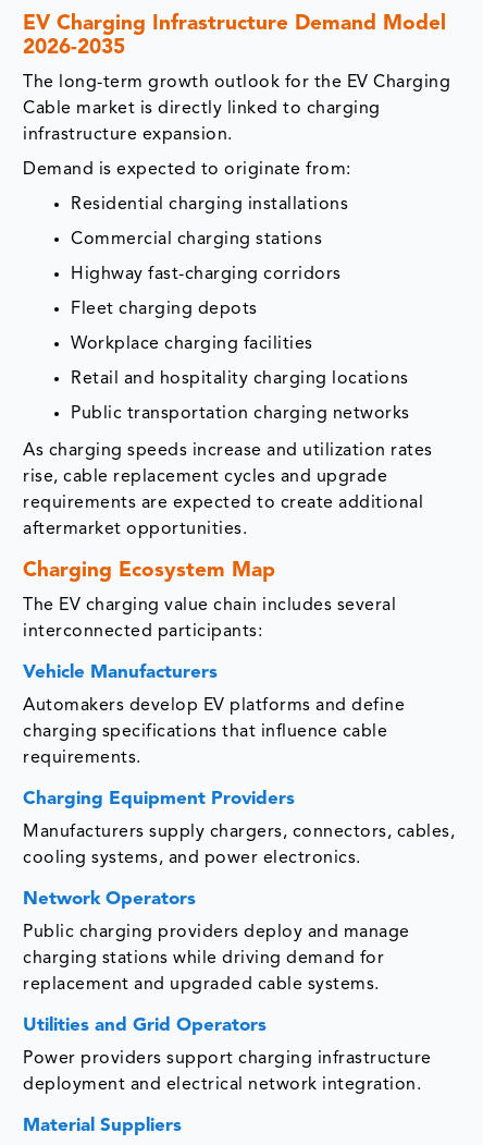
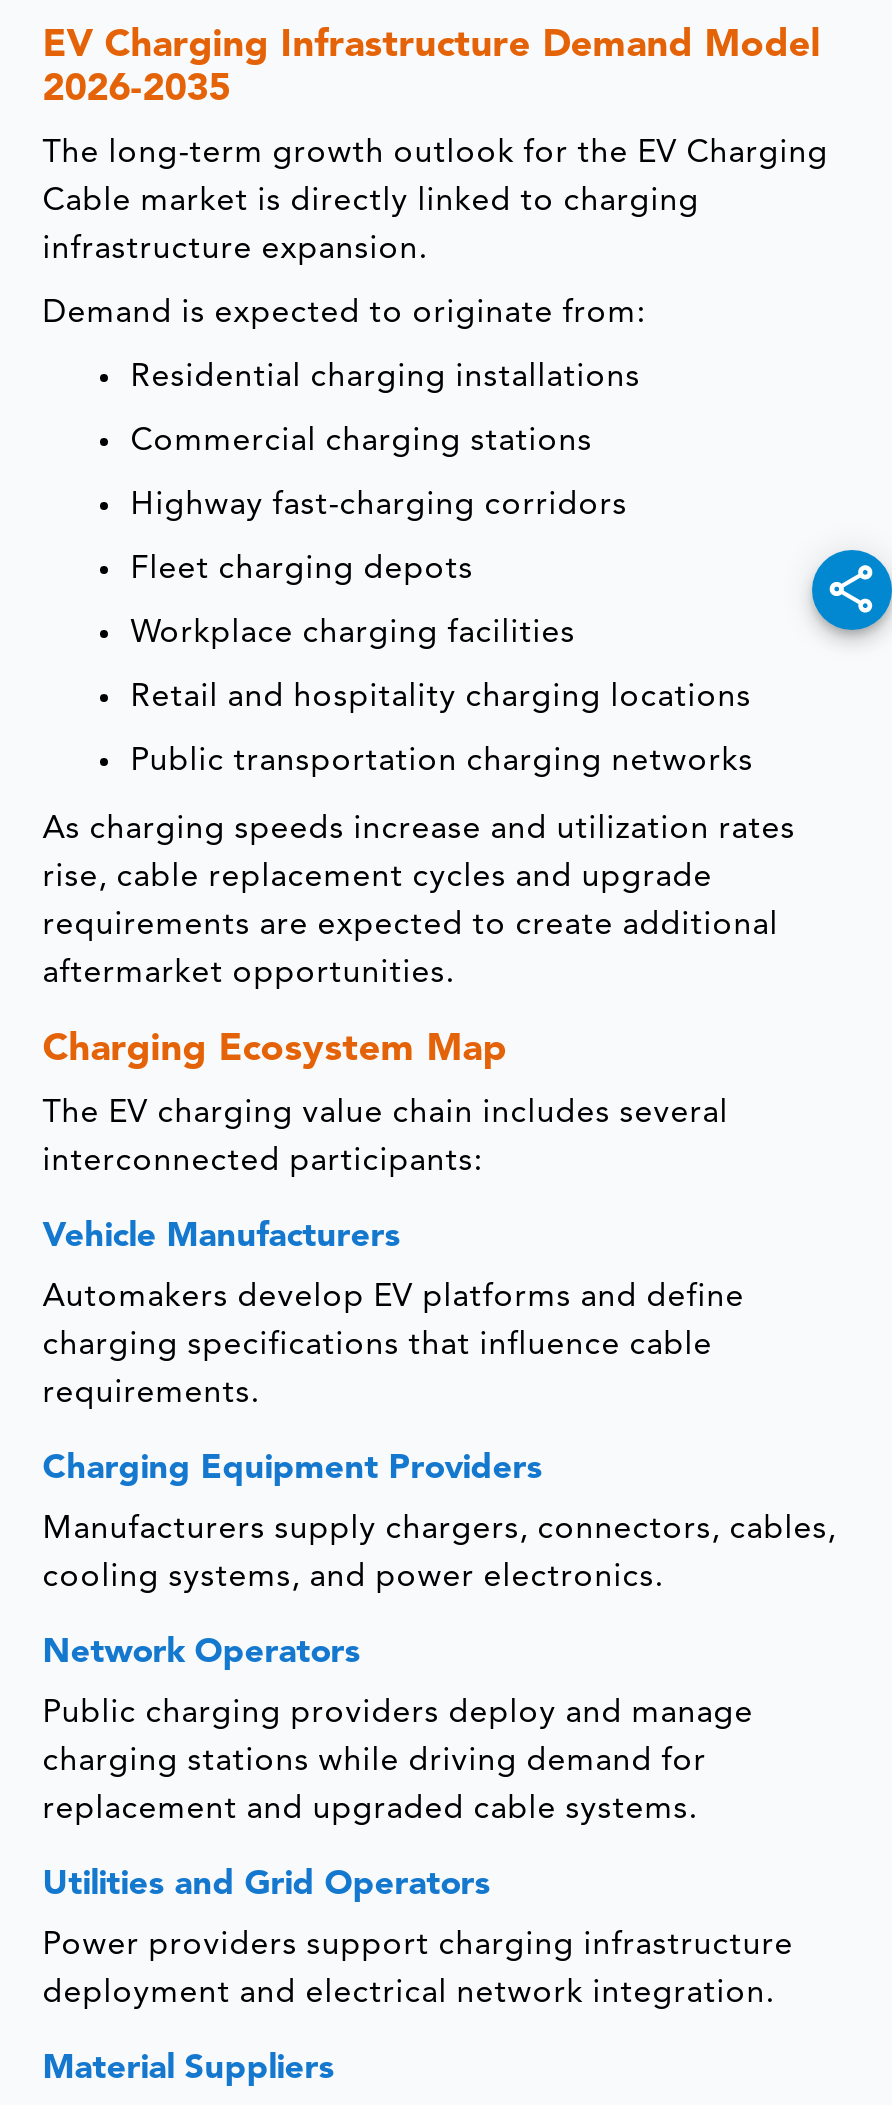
none -> [806,546,886,644] [image]

